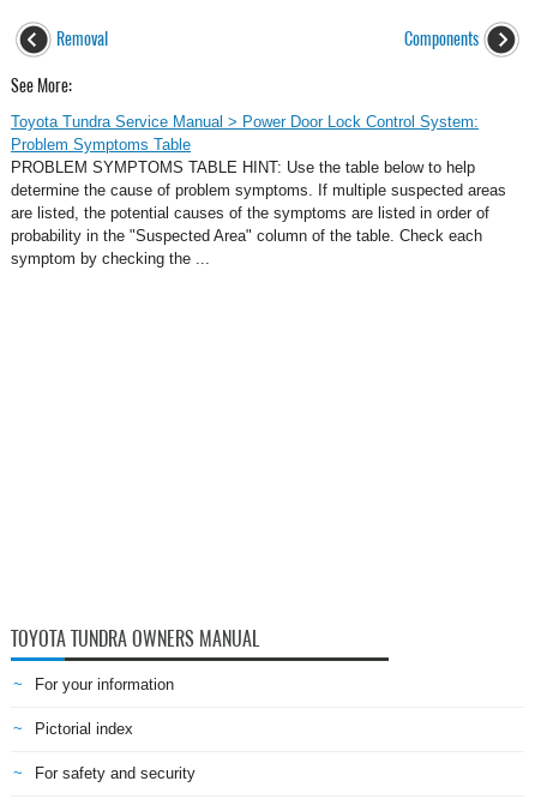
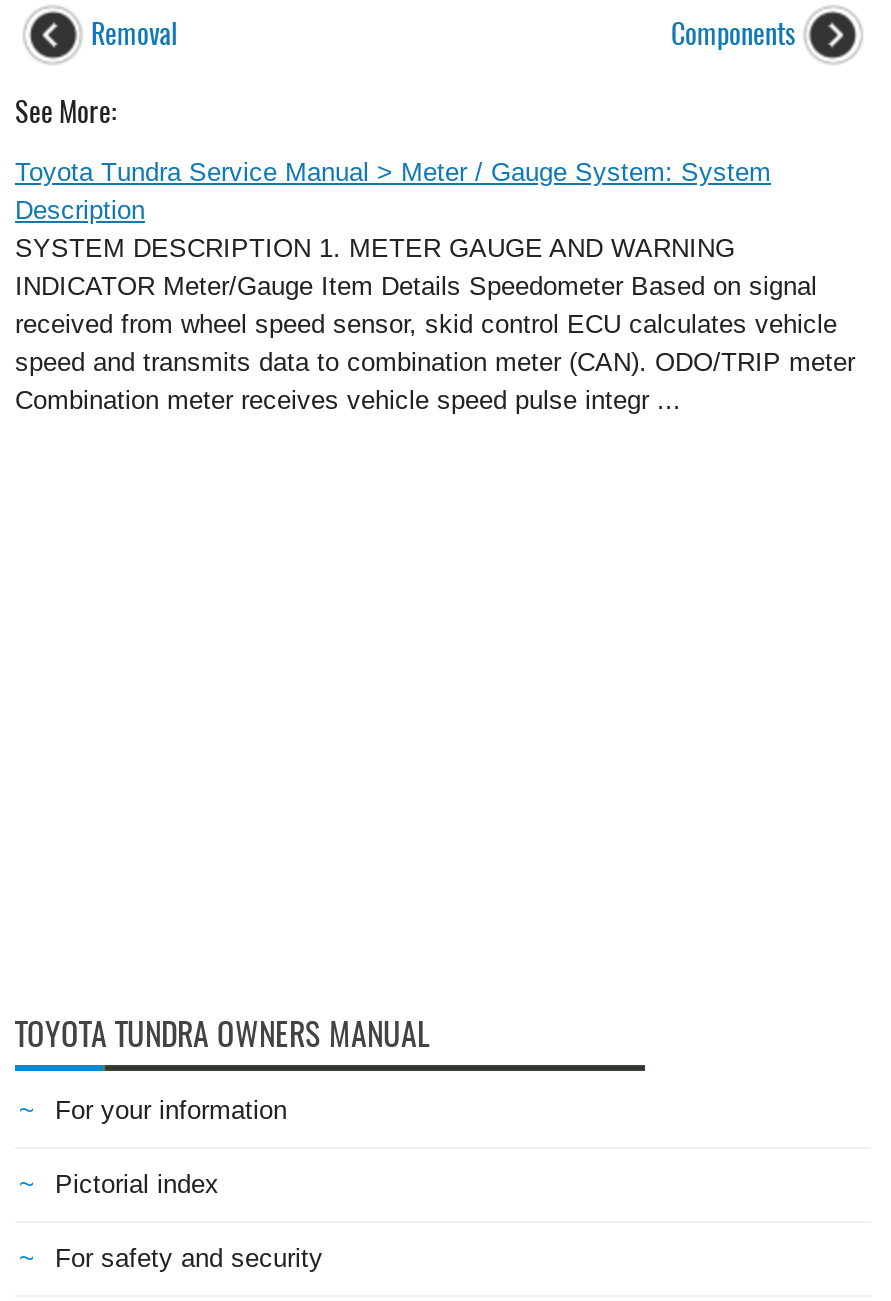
[11,113,506,268] Toyota Tundra Service Manual > Power Door Lock Control System: | Problem Symptoms Table | PROBLEM SYMPTOMS TABLE HINT: Use the table below to help | determine the cause of problem symptoms. If multiple suspected areas | are listed, the potential causes of the symptoms are listed in order of | probability in the "Suspected Area" column of the table. Check each | symptom by checking the ... -> [15,157,855,415] Toyota Tundra Service Manual > Meter / Gauge System: System | Description | SYSTEM DESCRIPTION 1. METER GAUGE AND WARNING | INDICATOR Meter/Gauge Item Details Speedometer Based on signal | received from wheel speed sensor, skid control ECU calculates vehicle | speed and transmits data to combination meter (CAN). ODO/TRIP meter | Combination meter receives vehicle speed pulse integr ...

